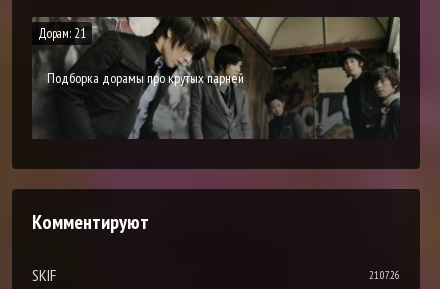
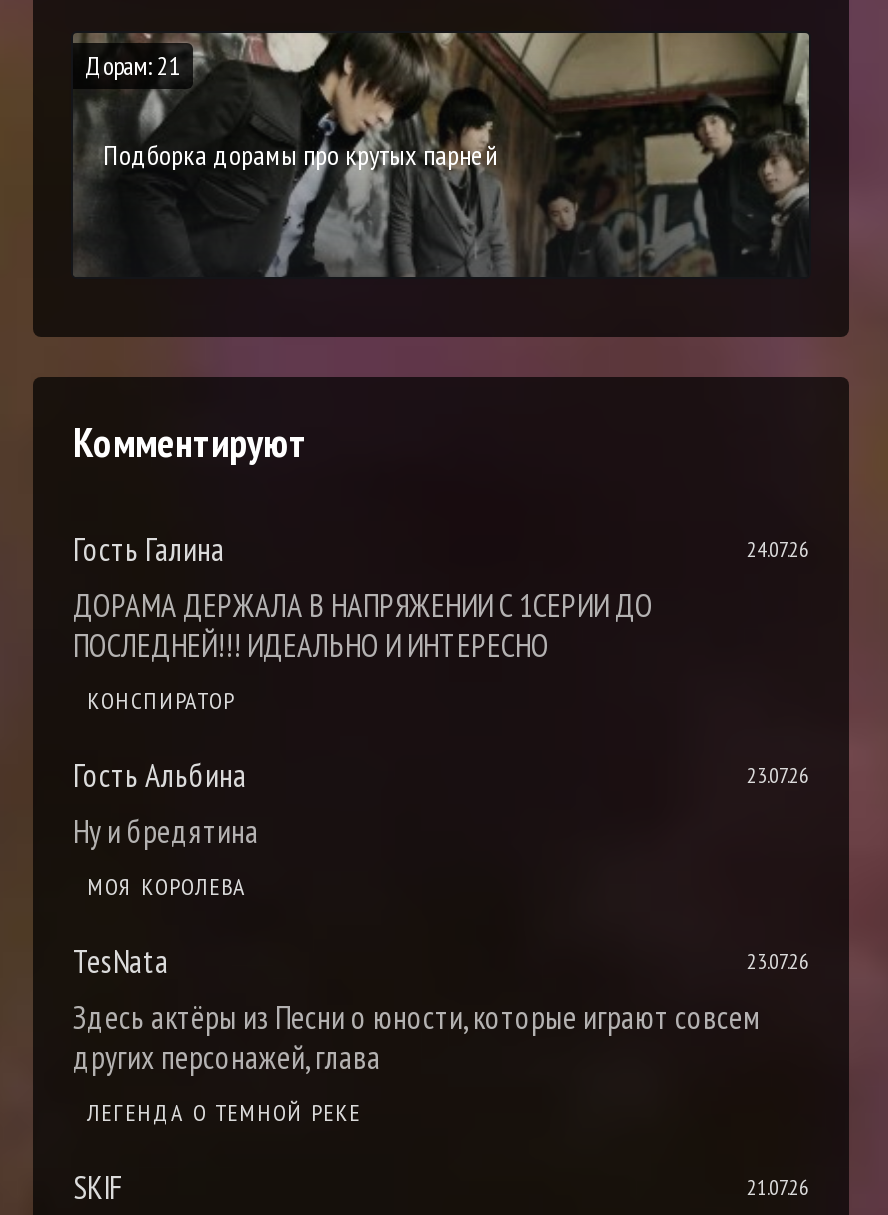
none -> [73,528,809,1126] Гость Галина | 24.07.26 | ДОРАМА ДЕРЖАЛА В НАПРЯЖЕНИИ С 1СЕРИИ ДО | ПОСЛЕДНЕЙ!!! ИДЕАЛЬНО И ИНТЕРЕСНО | КОНСПИРАТОР | Гость Альбина | 23.07.26 | Ну и бредятина | МОЯ КОРОЛЕВА | TesNata | 23.07.26 | Здесь актёры из Песни о юности, которые играют совсем | других персонажей, глава | ЛЕГЕНДА О ТЕМНОЙ РЕКЕ

